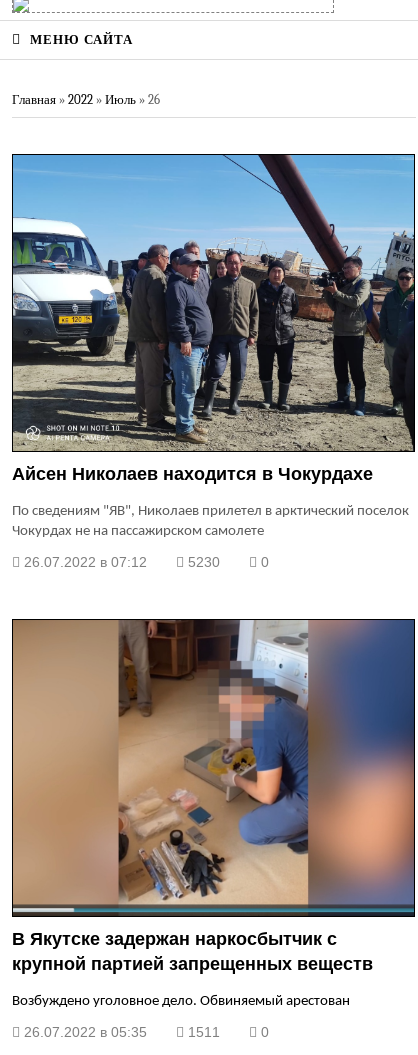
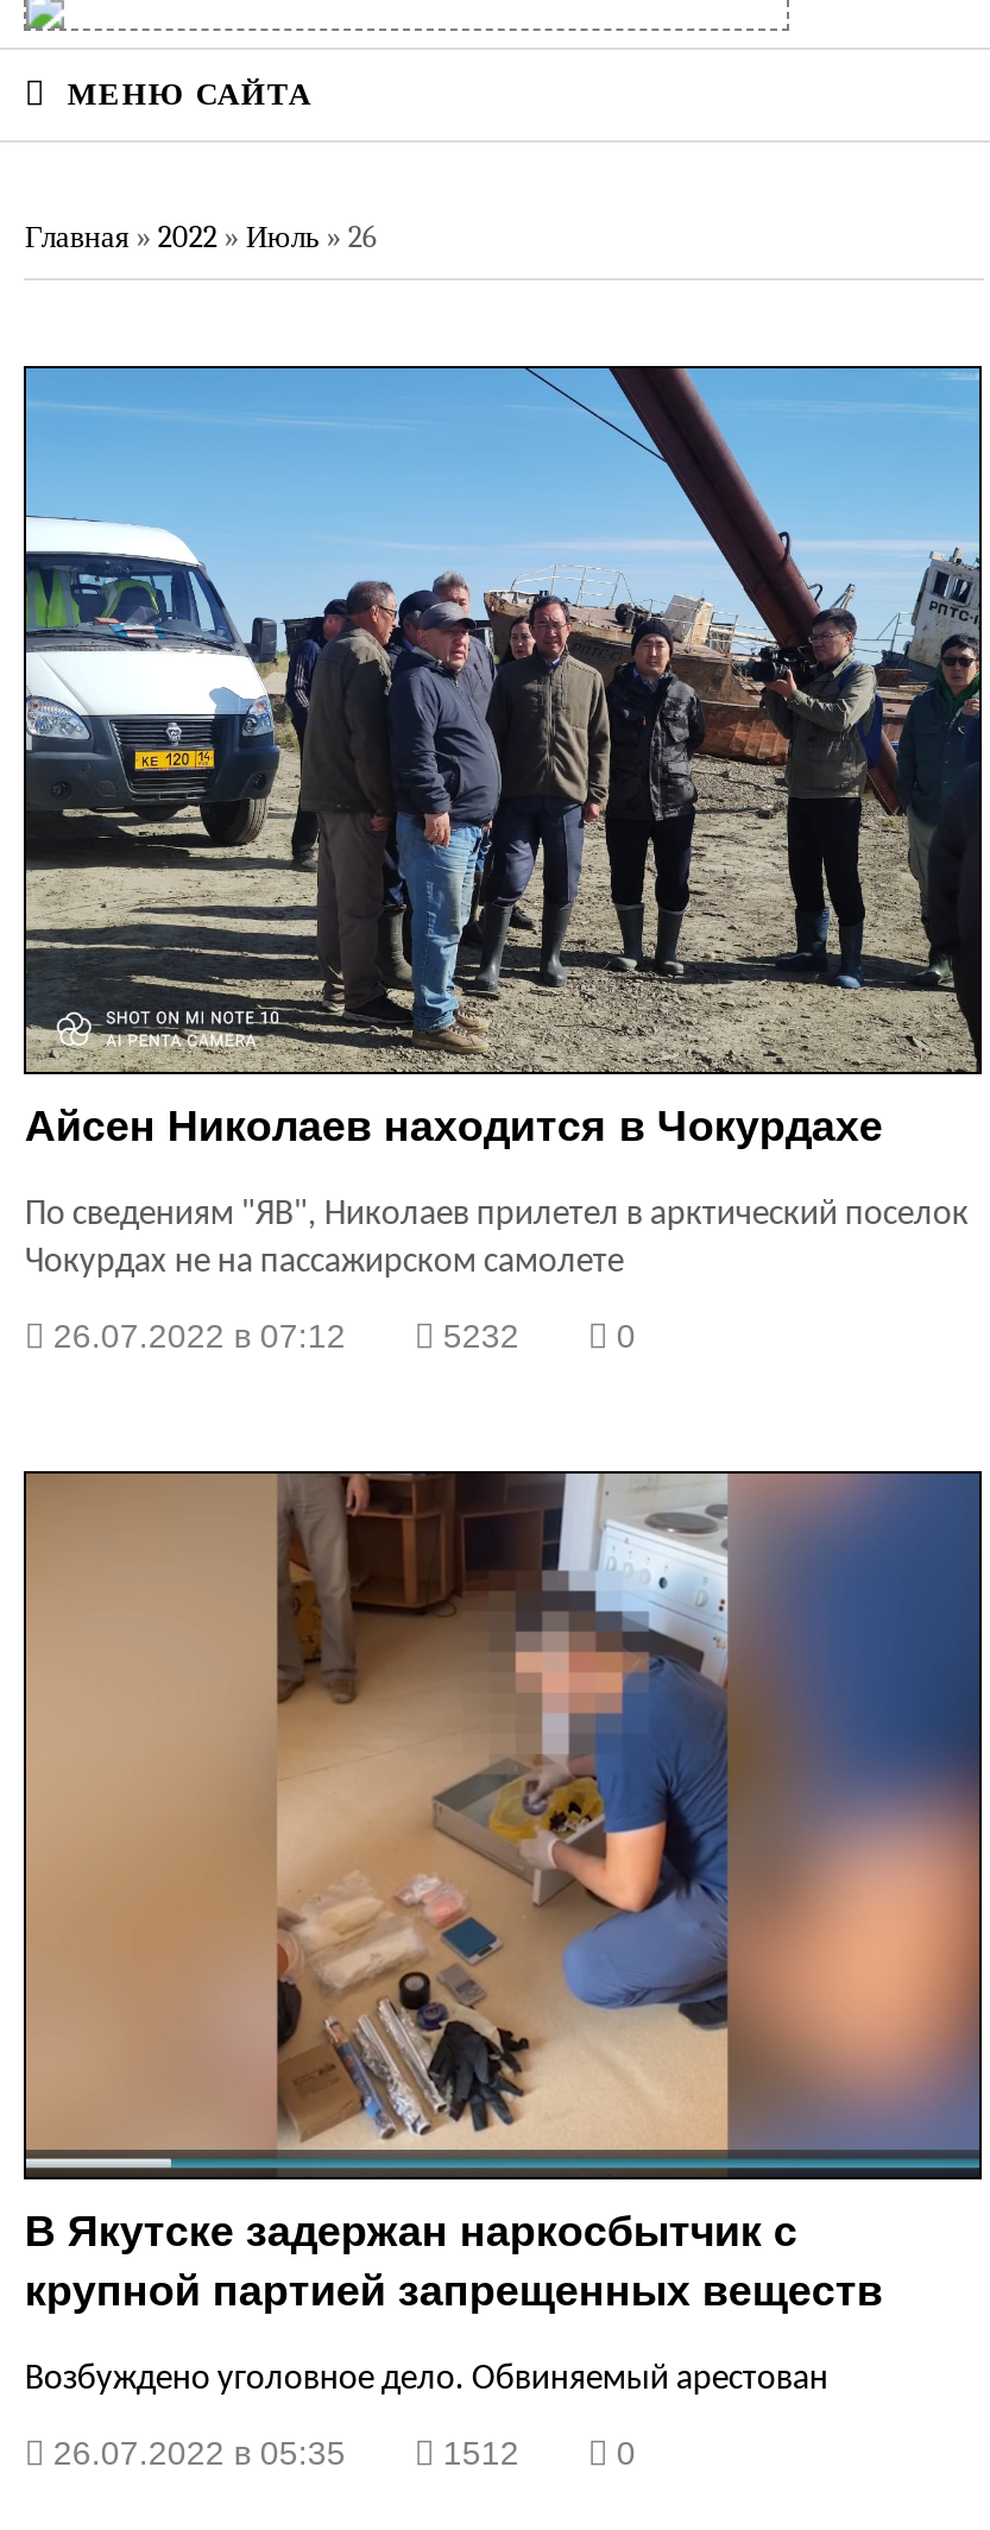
[184,554,220,570] 5230 -> [434,1317,519,1355] 5232
[184,1024,220,1040] 1511 -> [434,2434,519,2472] 1512

